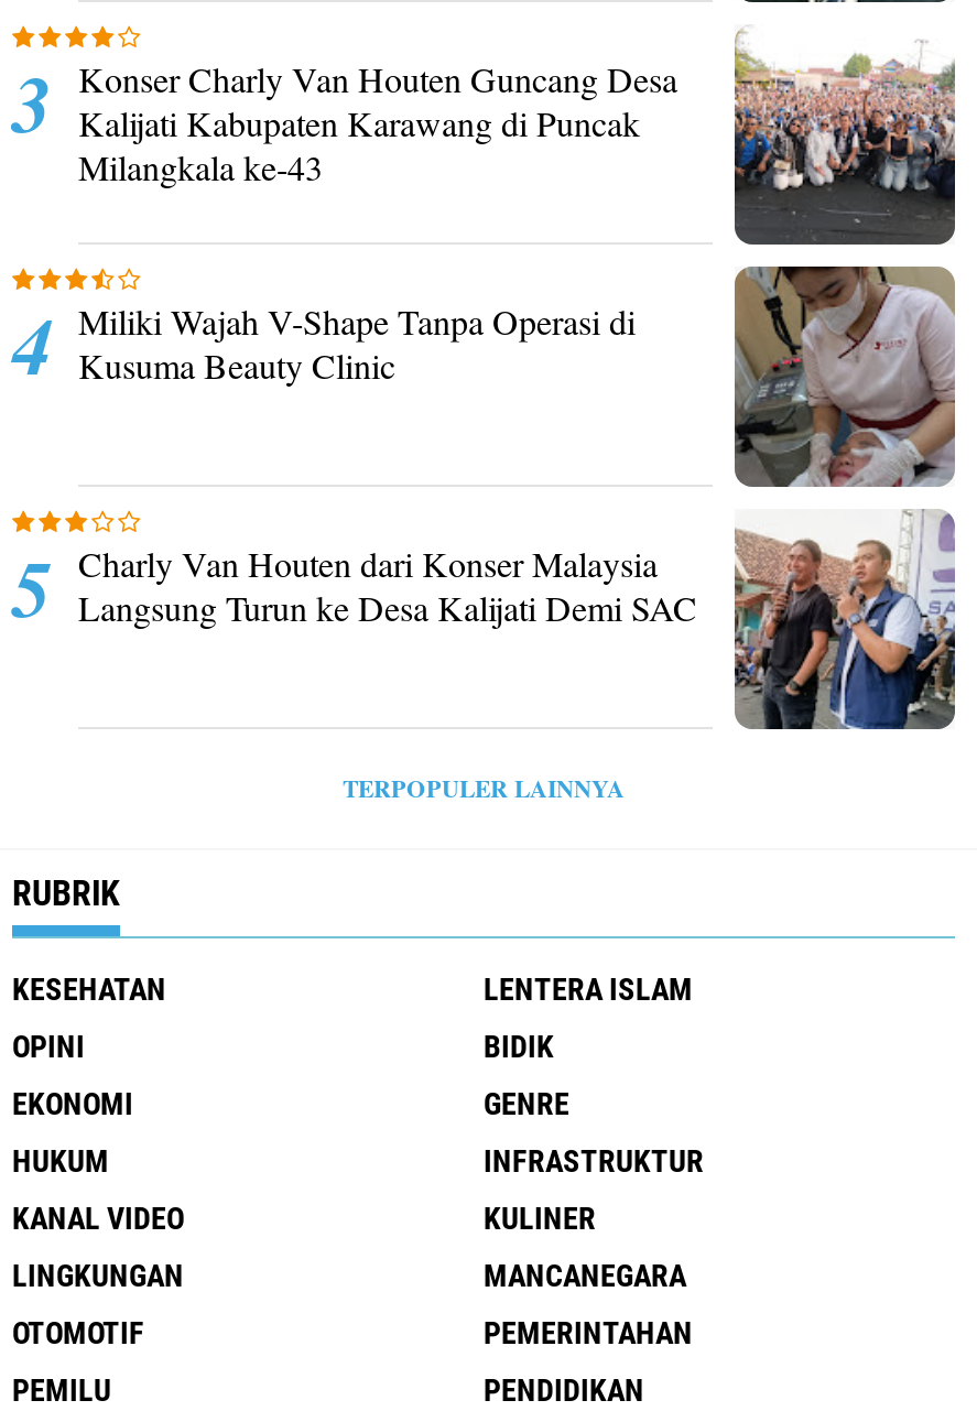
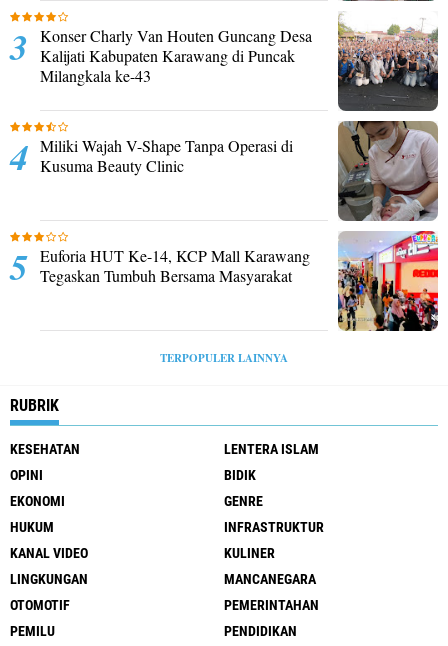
[78,509,957,731] [image] | Charly Van Houten dari Konser Malaysia | Langsung Turun ke Desa Kalijati Demi SAC -> [40,230,439,332] [image] | Euforia HUT Ke-14, KCP Mall Karawang | Tegaskan Tumbuh Bersama Masyarakat

